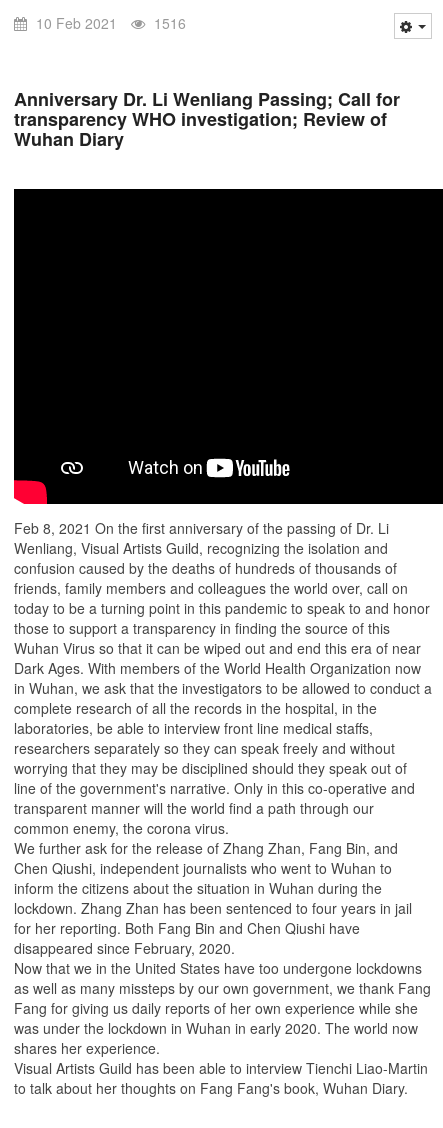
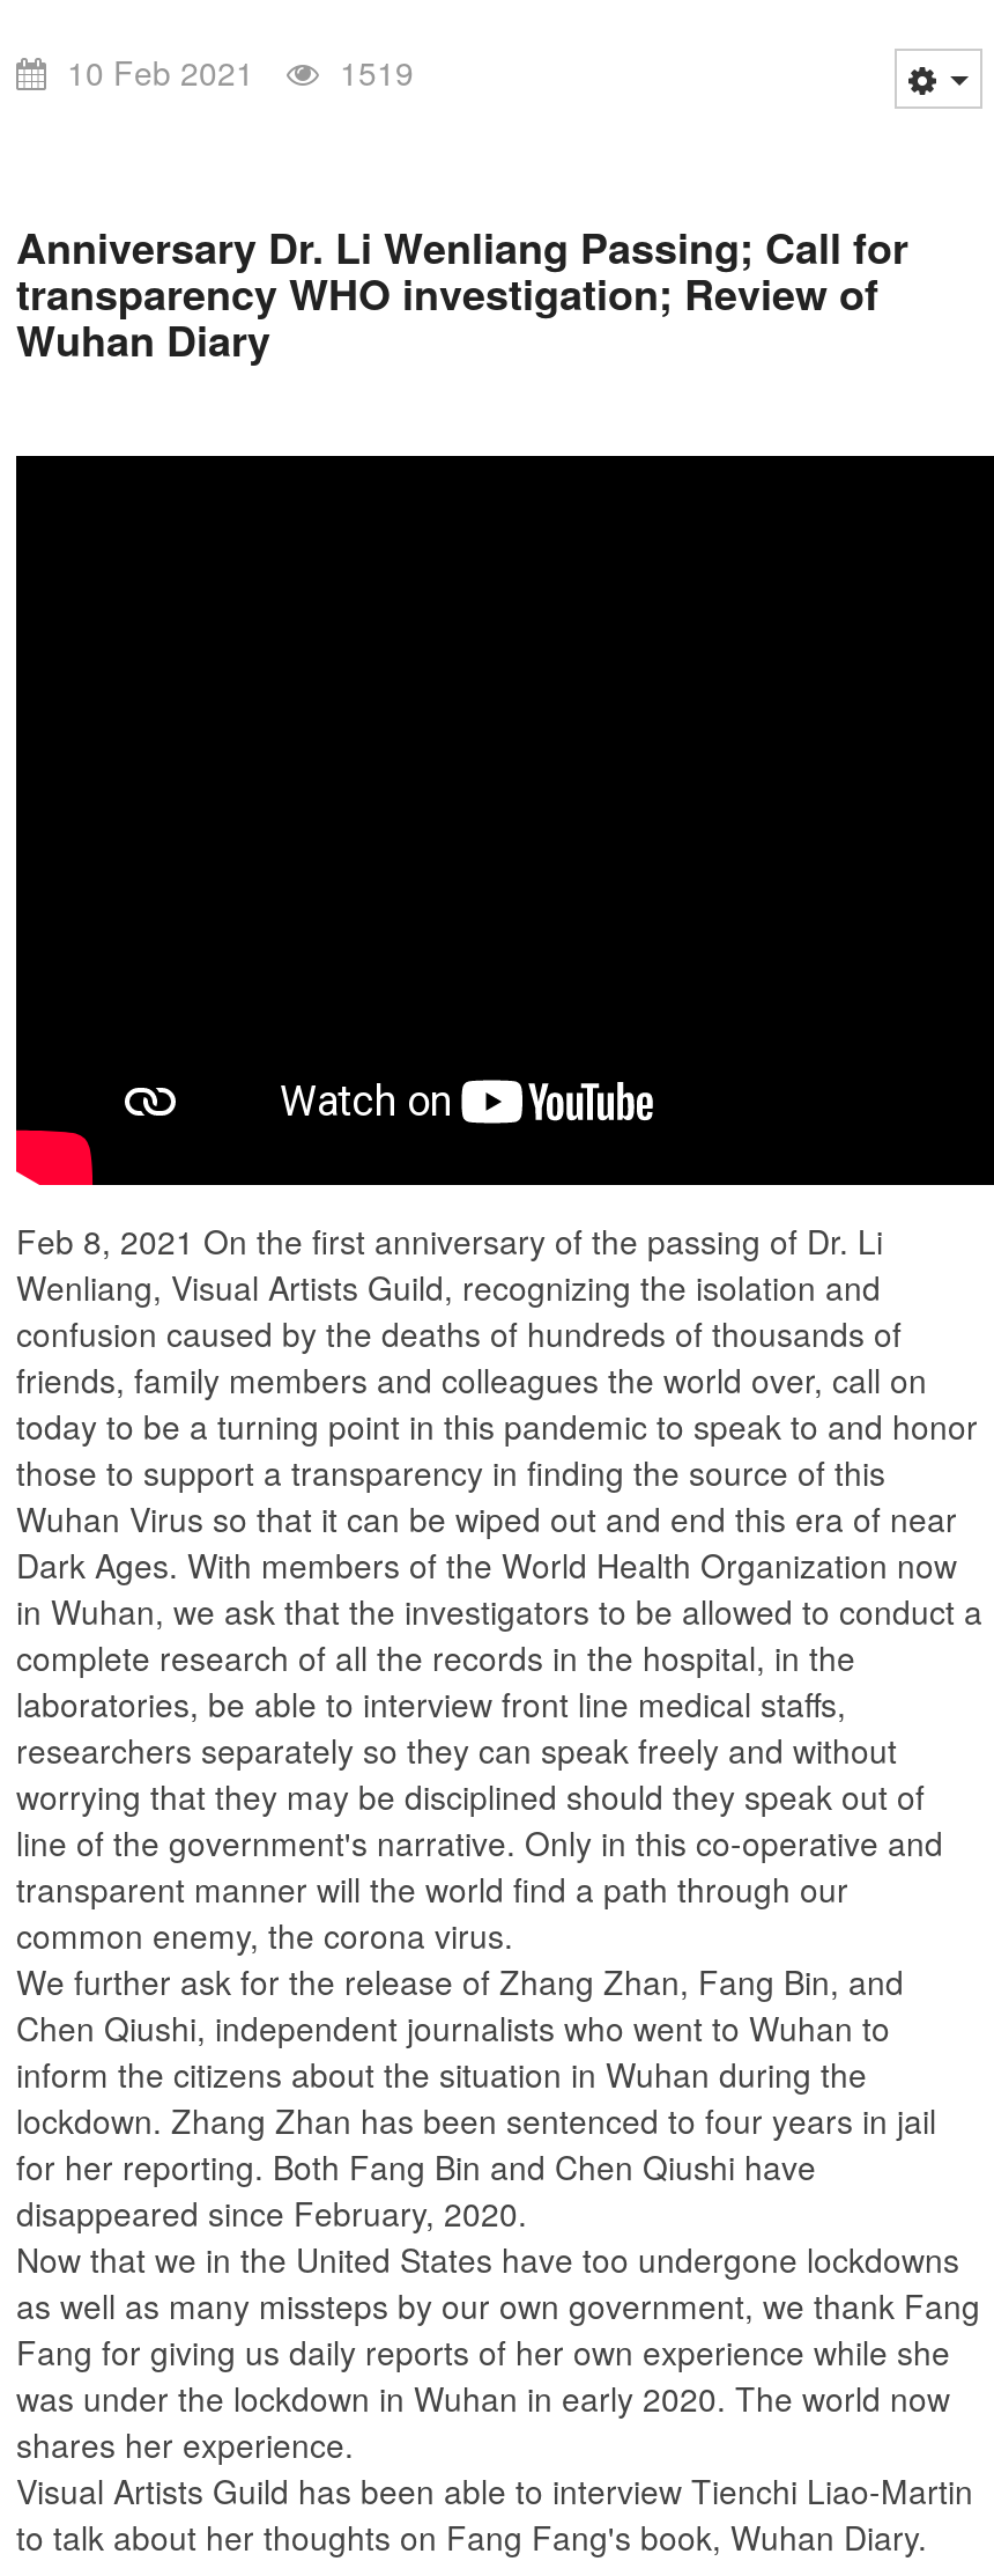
[32,13,186,33] 10 Feb 2021 1516 -> [58,49,414,95] 10 Feb 2021 1519

